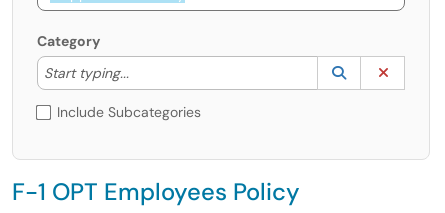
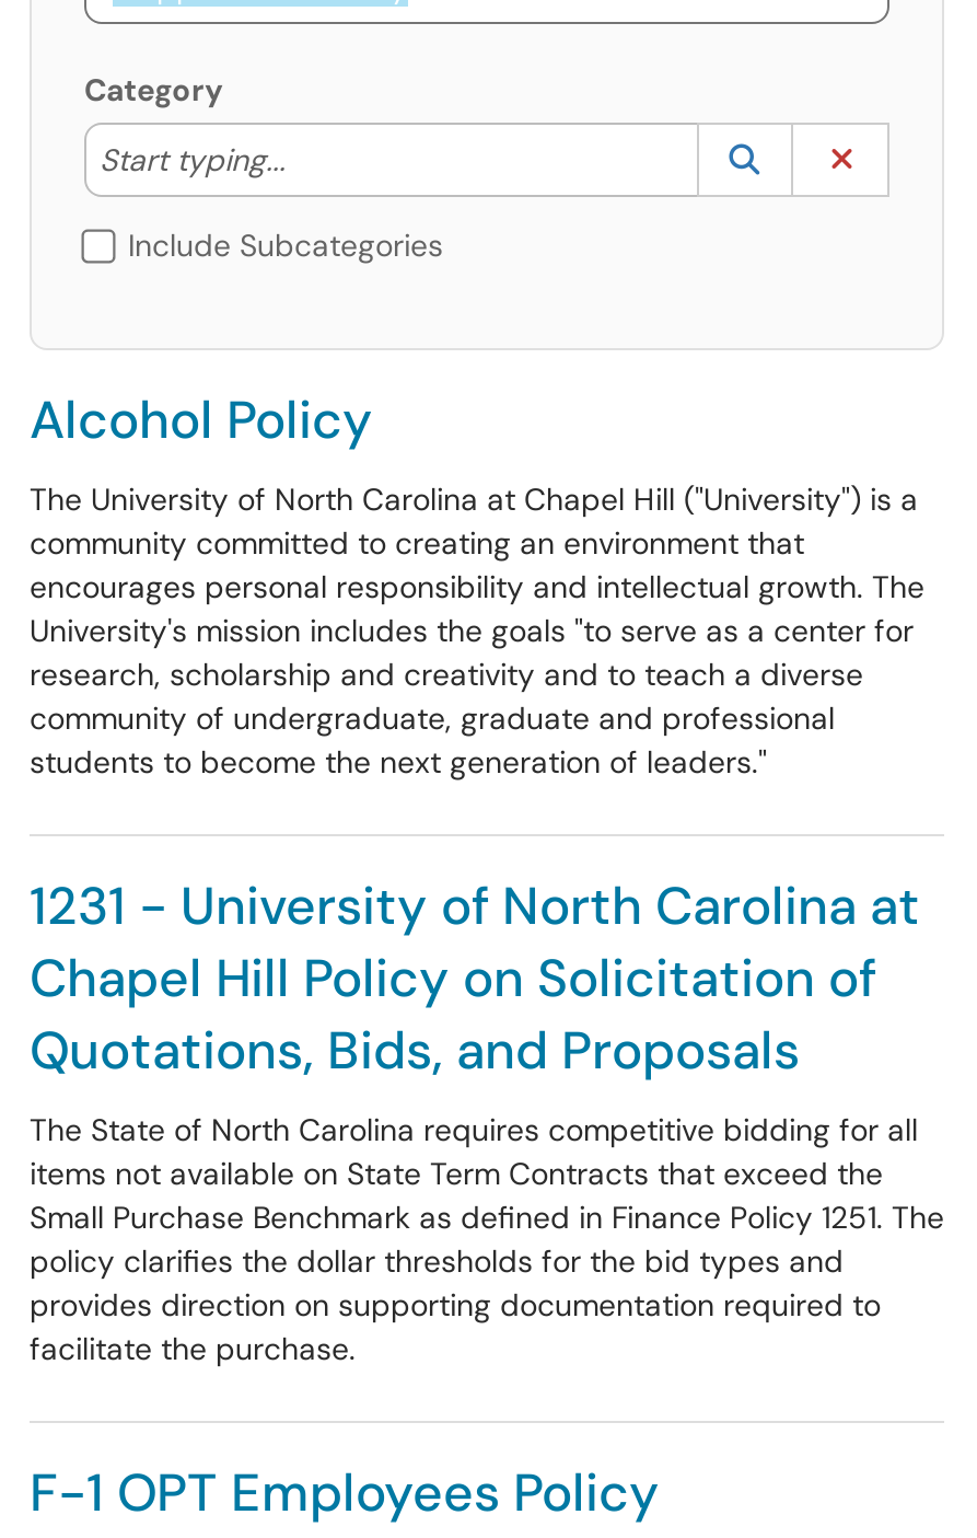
none -> [30,385,944,1368] Alcohol Policy | The University of North Carolina at Chapel Hill ("University") is a | community committed to creating an environment that | encourages personal responsibility and intellectual growth. The | University's mission includes the goals "to serve as a center for | research, scholarship and creativity and to teach a diverse | community of undergraduate, graduate and professional | students to become the next generation of leaders." | 1231 - University of North Carolina at | Chapel Hill Policy on Solicitation of | Quotations, Bids, and Proposals | The State of North Carolina requires competitive bidding for all | items not available on State Term Contracts that exceed the | Small Purchase Benchmark as defined in Finance Policy 1251. The | policy clarifies the dollar thresholds for the bid types and | provides direction on supporting documentation required to | facilitate the purchase.

